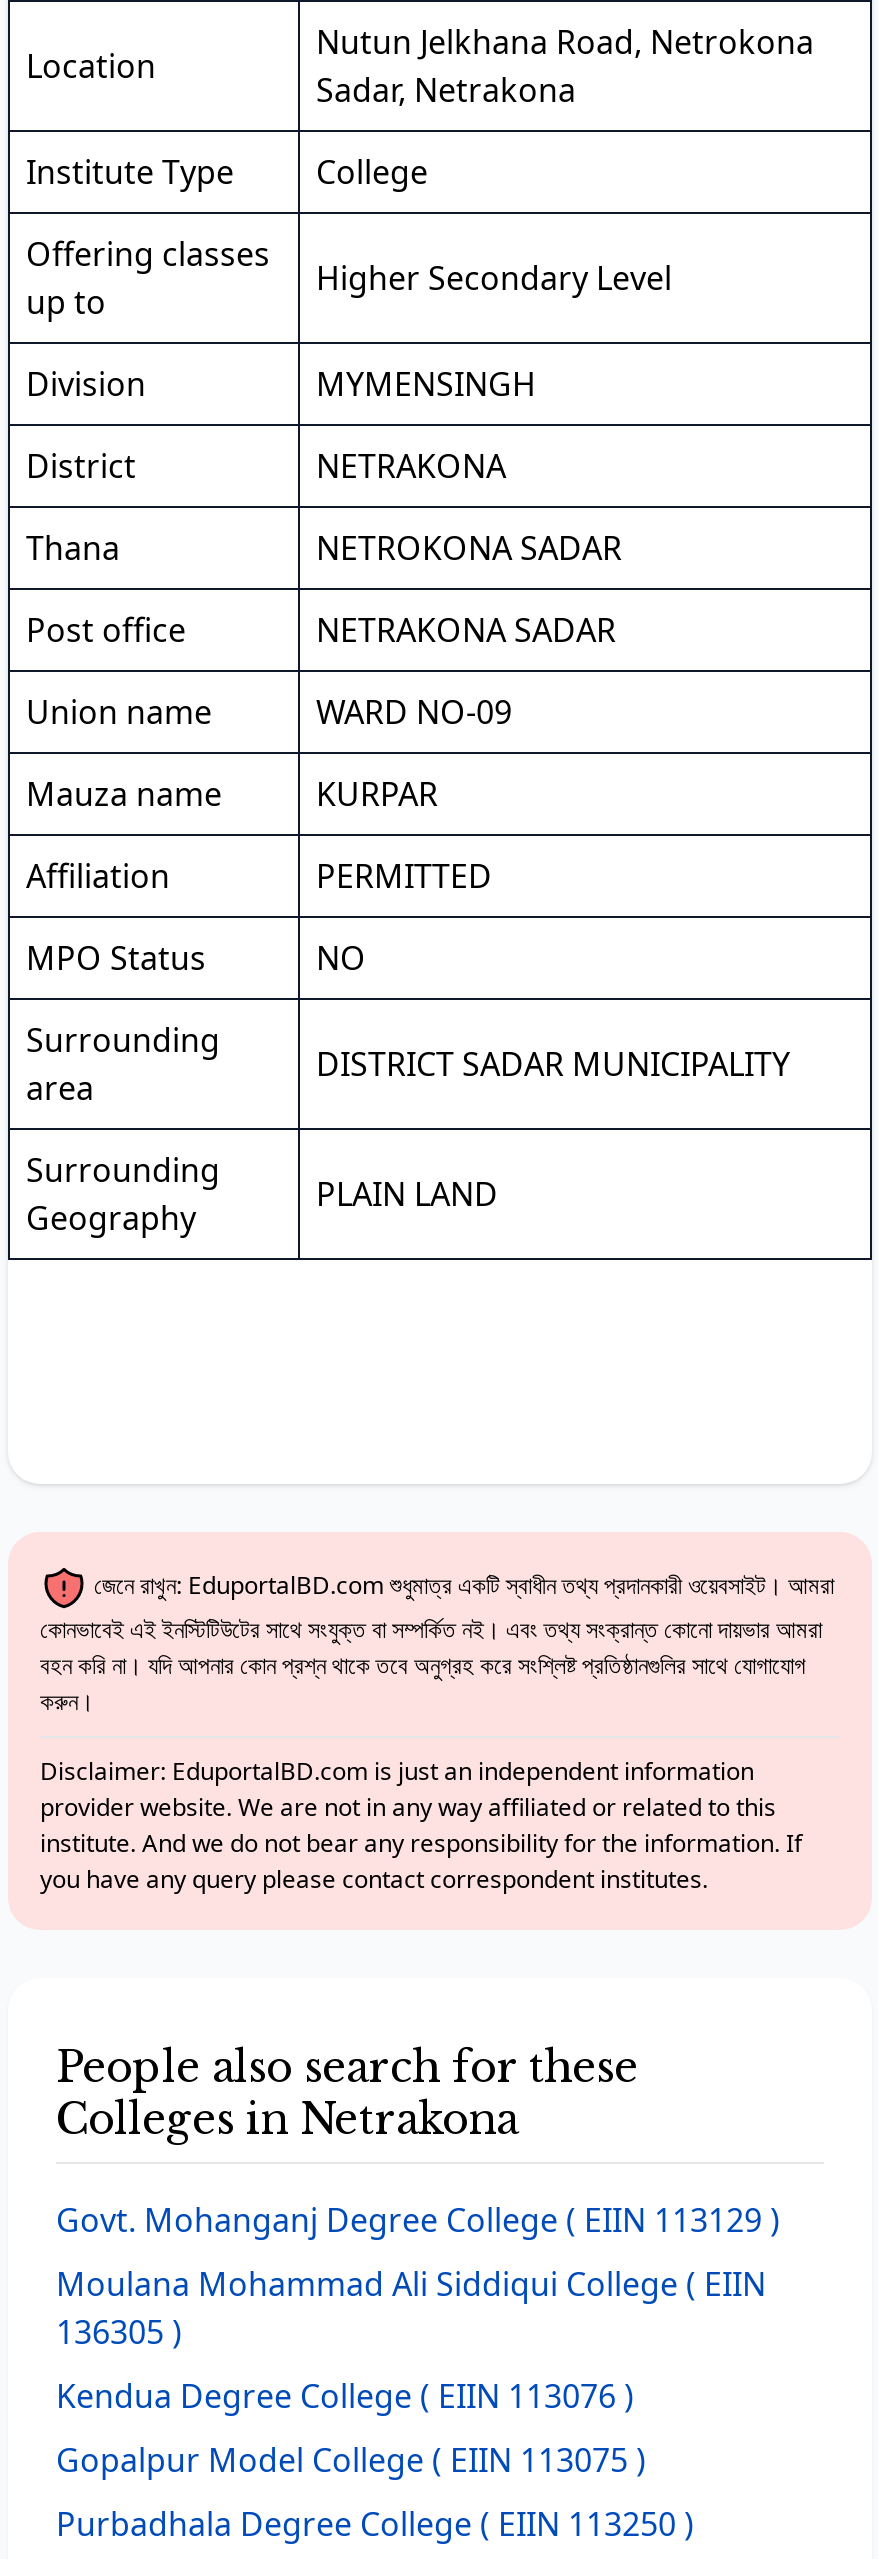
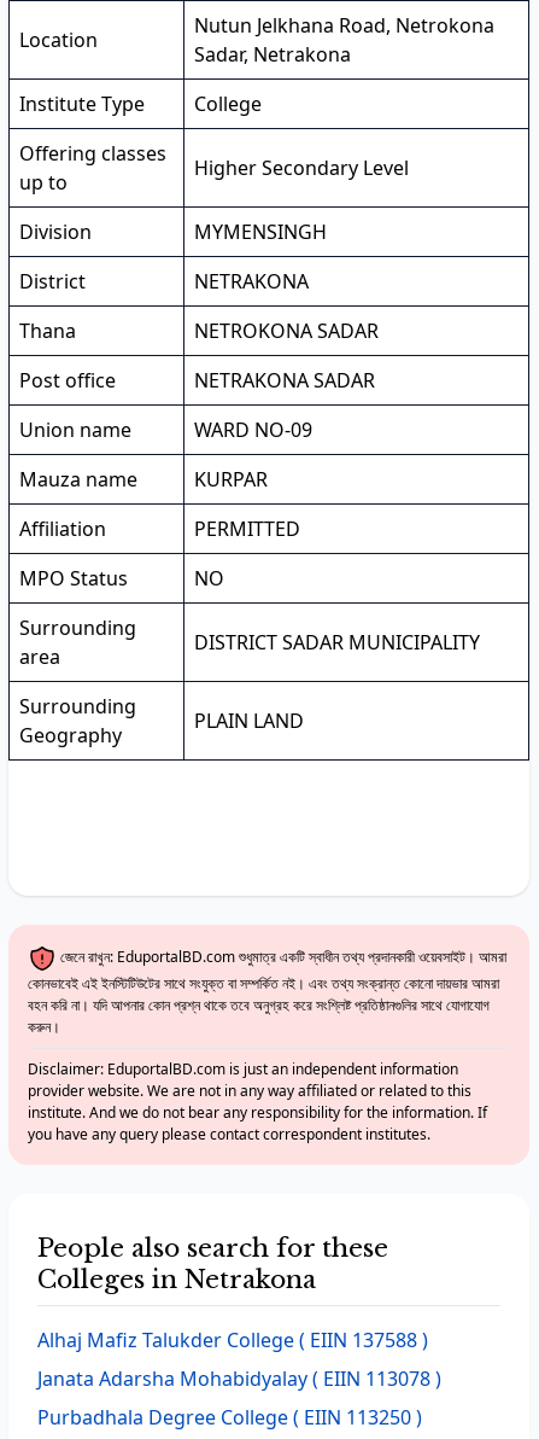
[56,2198,780,2482] Govt. Mohanganj Degree College ( EIIN 113129 ) | Moulana Mohammad Ali Siddiqui College ( EIIN | 136305 ) | Kendua Degree College ( EIIN 113076 ) | Gopalpur Model College ( EIIN 113075 ) -> [37,1327,441,1392] Alhaj Mafiz Talukder College ( EIIN 137588 ) | Janata Adarsha Mohabidyalay ( EIIN 113078 )

